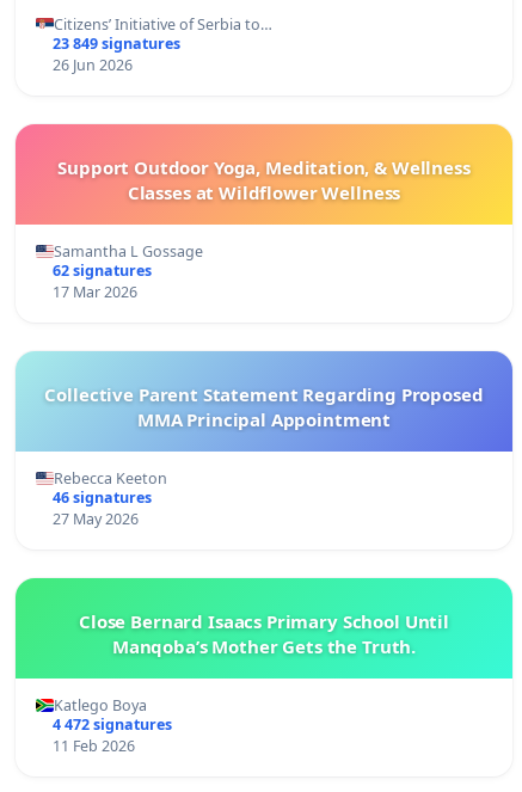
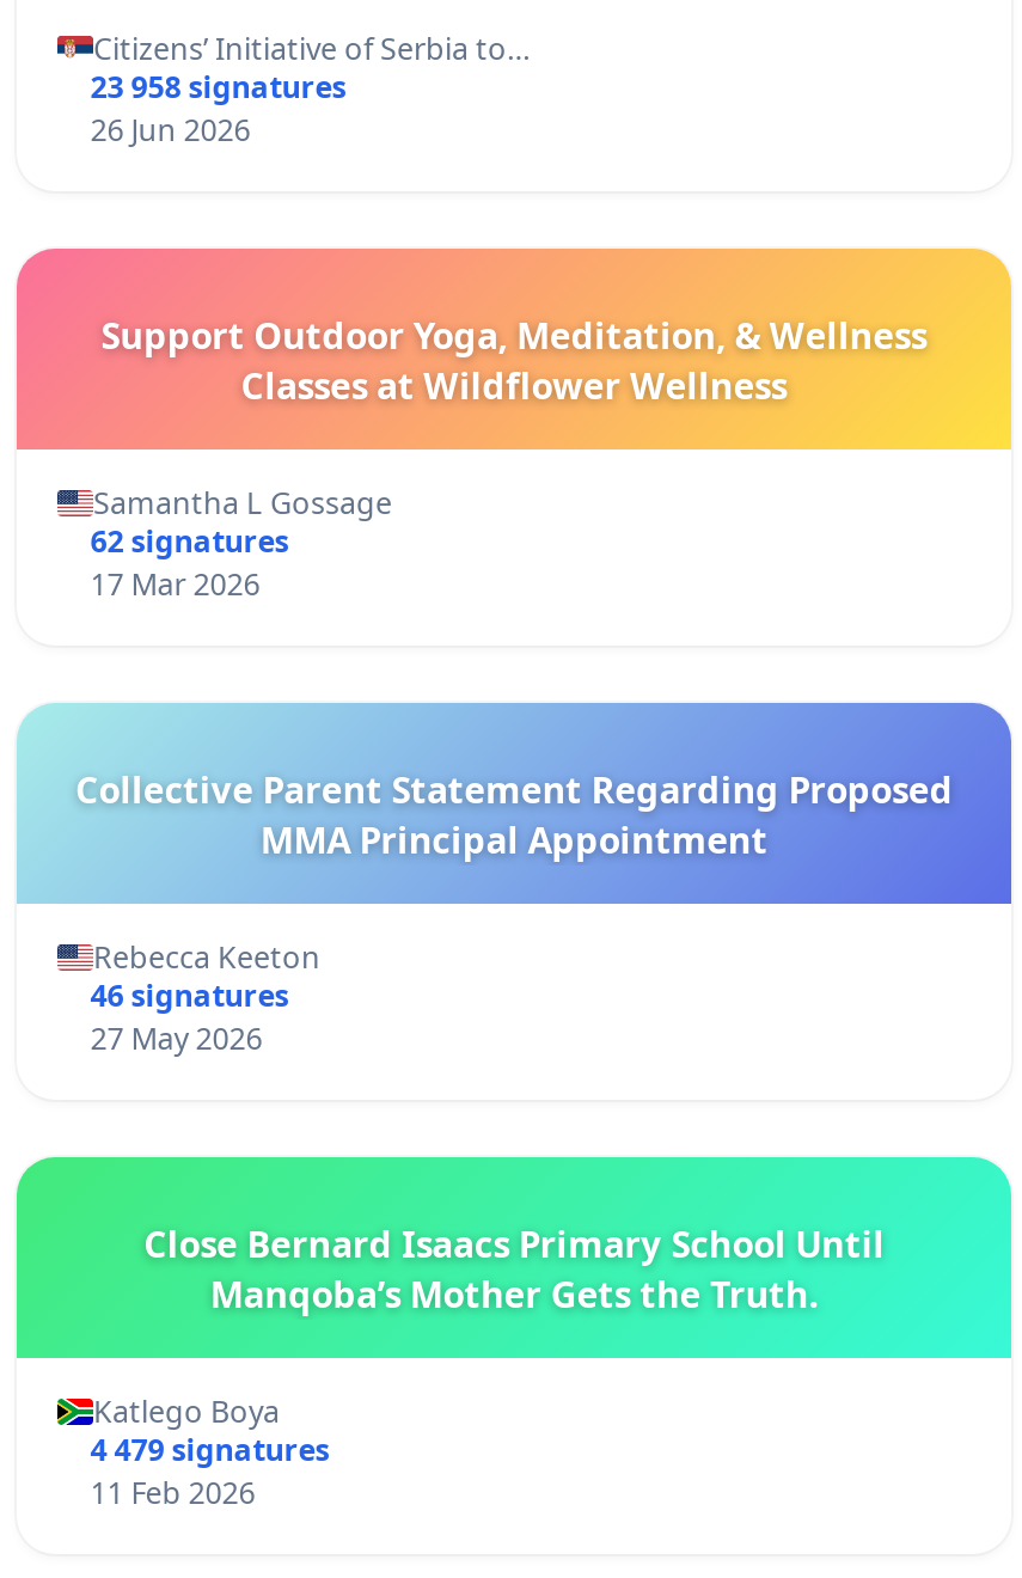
[52,33,180,53] 23 849 signatures -> [90,66,346,106] 23 958 signatures
[52,714,172,734] 4 472 signatures -> [90,1429,329,1469] 4 479 signatures

